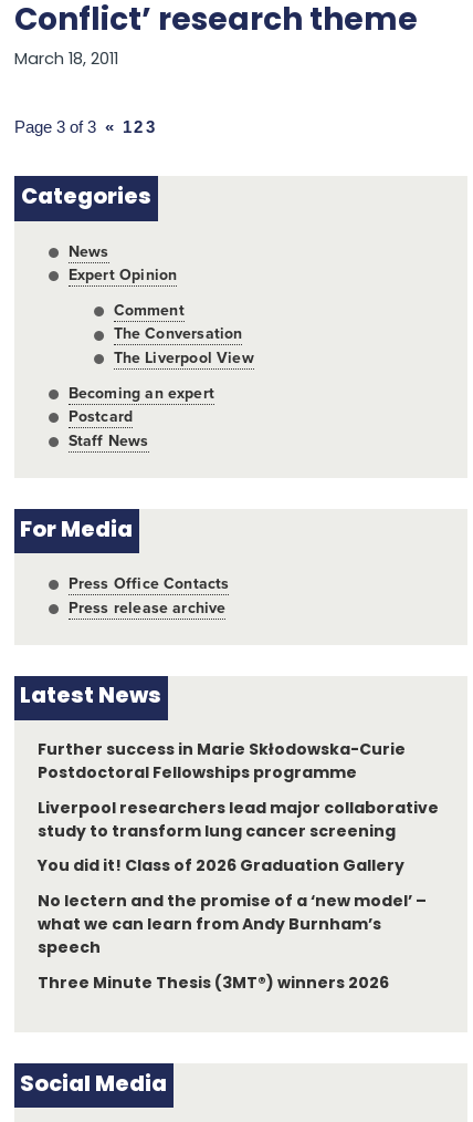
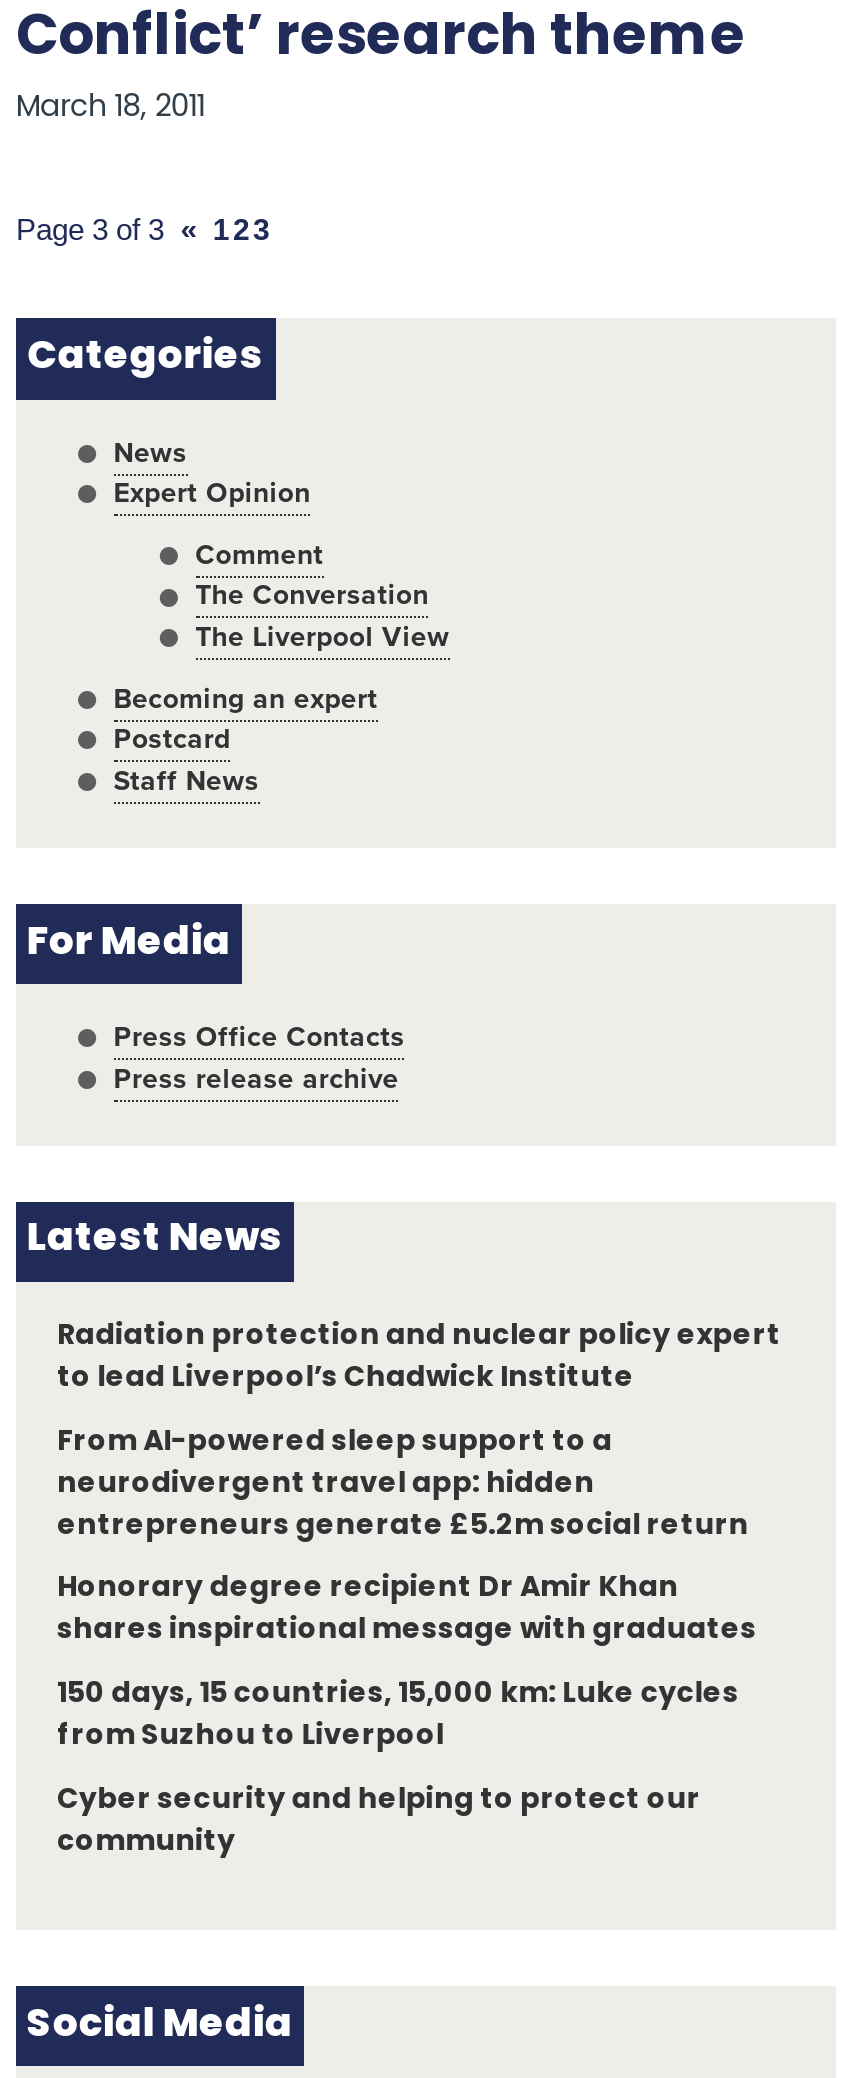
[37,742,406,782] Further success in Marie Skłodowska-Curie | Postdoctoral Fellowships programme -> [57,1322,781,1394] Radiation protection and nuclear policy expert | to lead Liverpool’s Chadwick Institute
[37,801,439,841] Liverpool researchers lead major collaborative | study to transform lung cancer screening -> [57,1427,749,1541] From AI-powered sleep support to a | neurodivergent travel app: hidden | entrepreneurs generate £5.2m social return
[37,859,405,876] You did it! Class of 2026 Graduation Gallery -> [57,1575,757,1647] Honorary degree recipient Dr Amir Khan | shares inspirational message with graduates
[37,894,427,957] No lectern and the promise of a ‘new model’ – | what we can learn from Andy Burnham’s | speech -> [57,1680,739,1752] 150 days, 15 countries, 15,000 km: Luke cycles | from Suzhou to Liverpool
[37,976,389,992] Three Minute Thesis (3MT®) winners 2026 -> [57,1786,700,1858] Cyber security and helping to protect our | community

